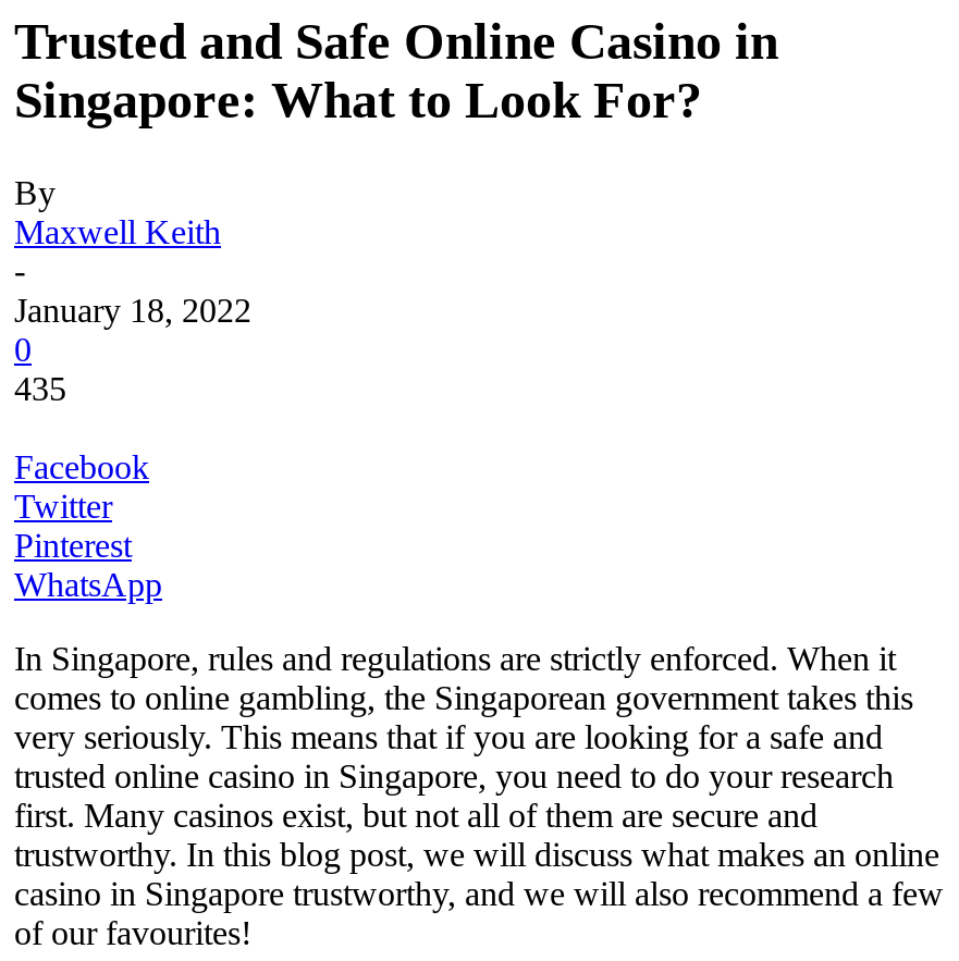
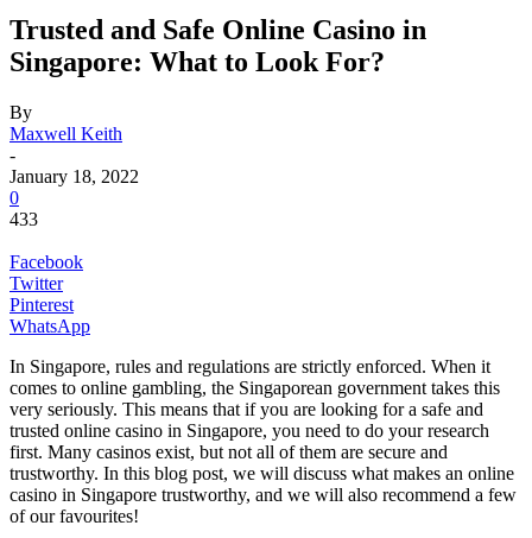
[14,370,66,407] 435 -> [9,209,38,229] 433

